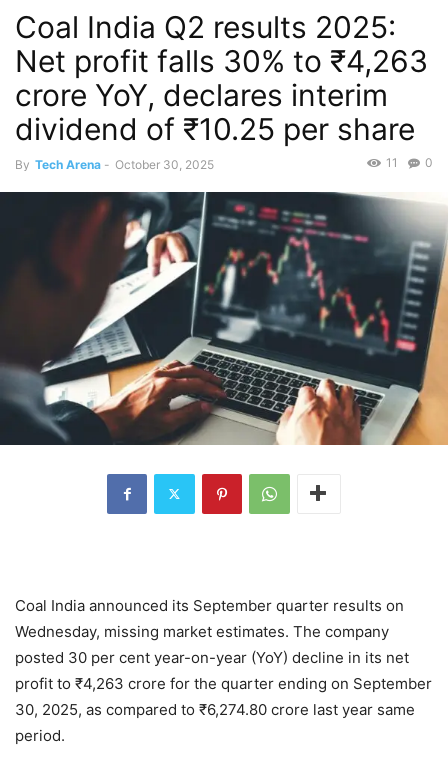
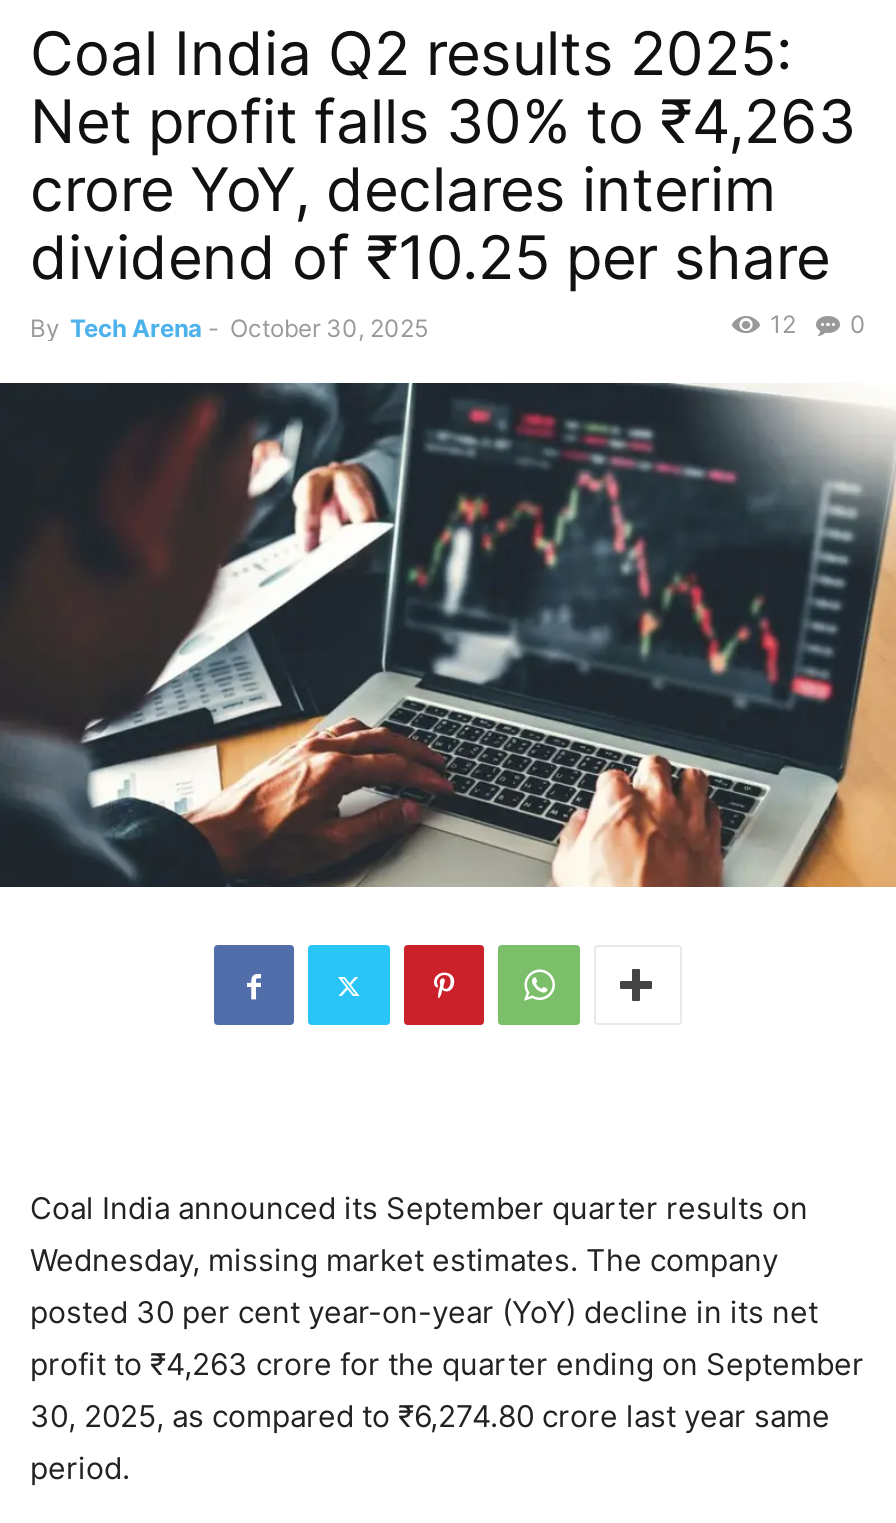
[386,155,433,170] 11 0 -> [770,309,866,339] 12 0

